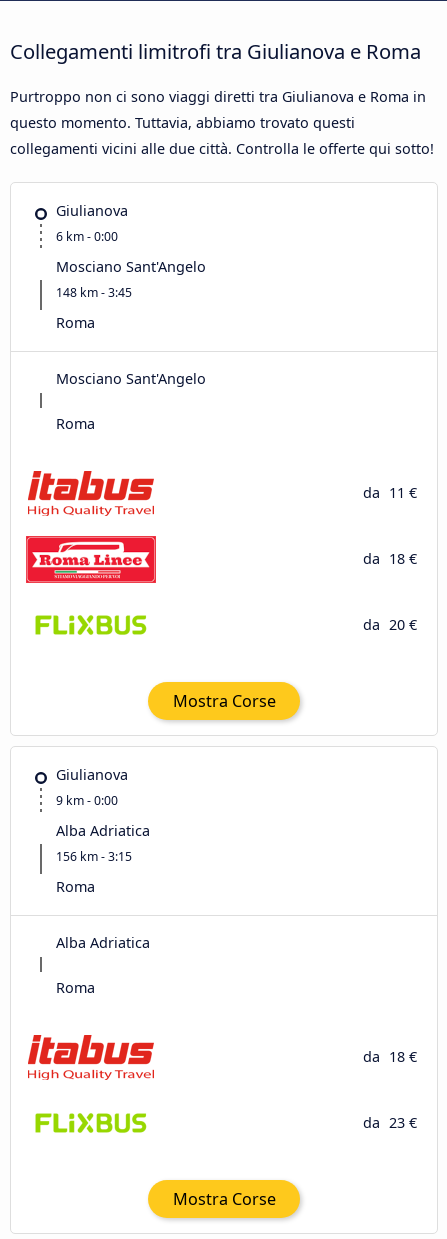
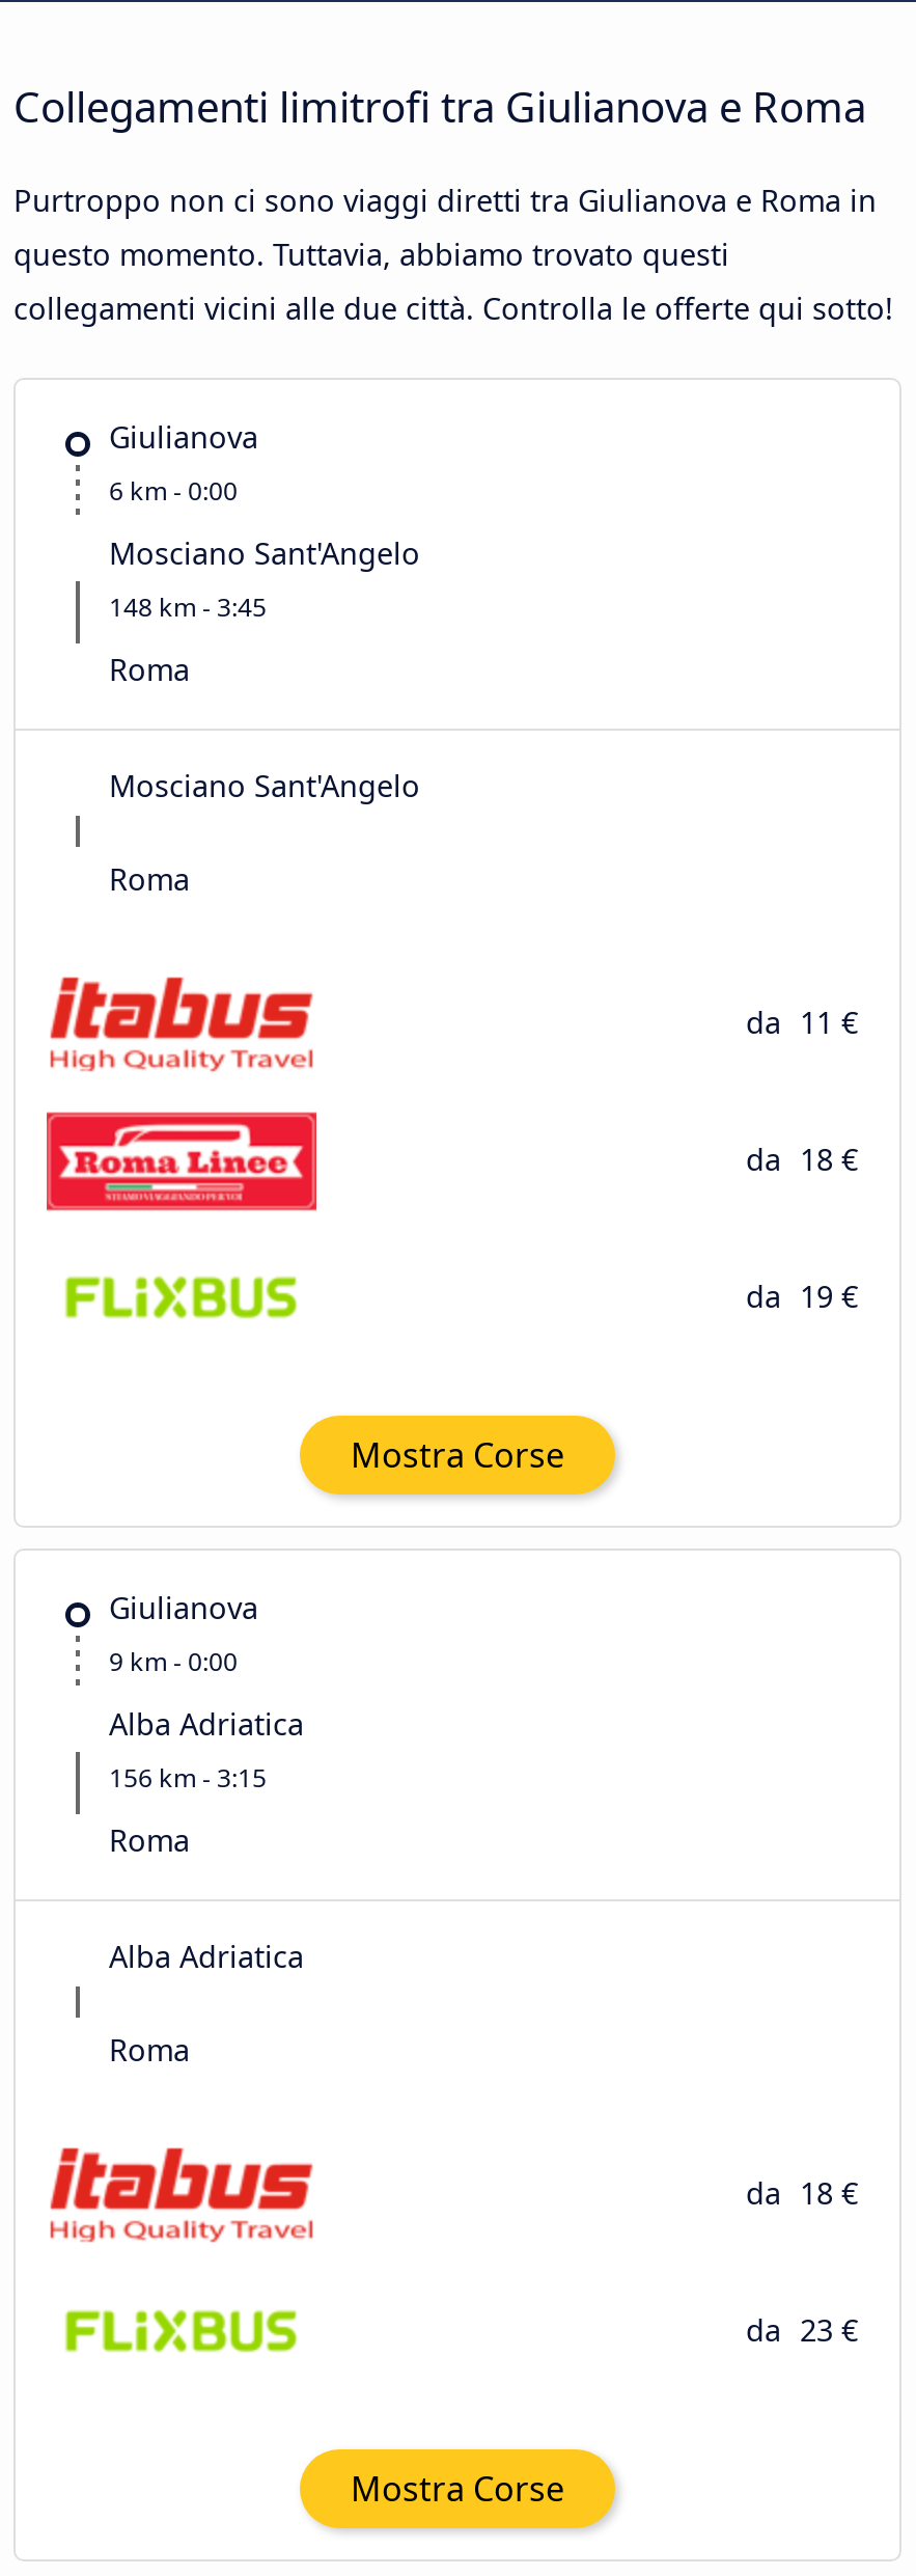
[363,615,417,634] da 20 € -> [746,1277,858,1317] da 19 €

